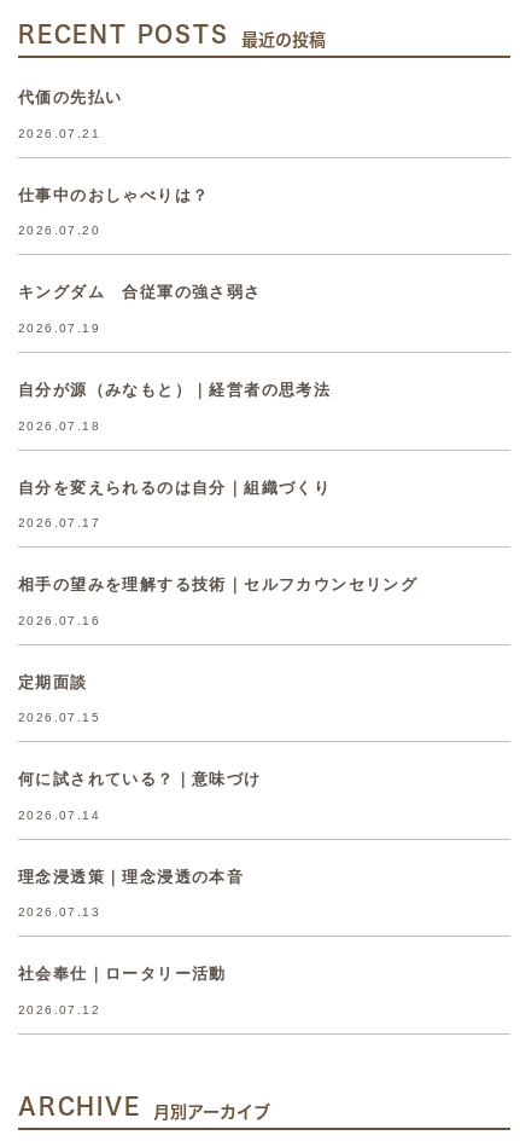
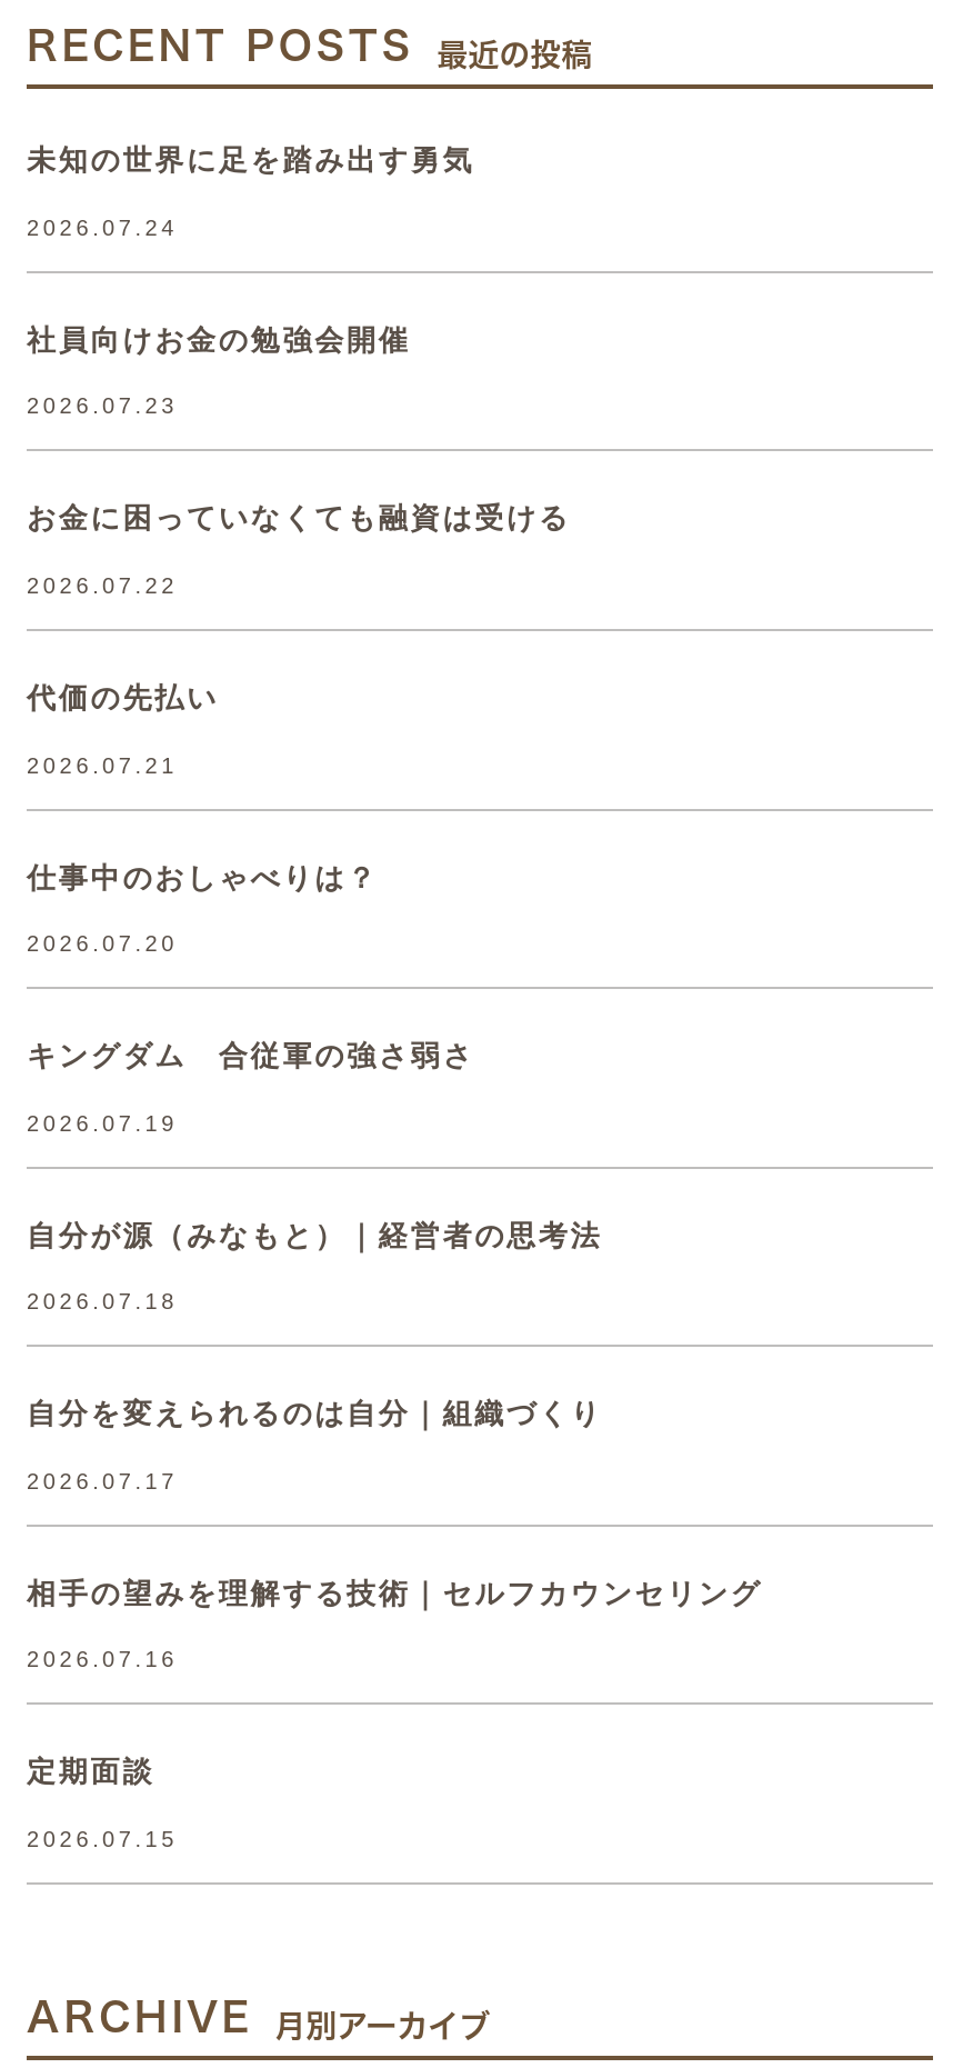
none -> [27,144,475,240] 未知の世界に足を踏み出す勇気 | 2026.07.24
none -> [27,323,411,419] 社員向けお金の勉強会開催 | 2026.07.23
none -> [27,502,570,598] お金に困っていなくても融資は受ける | 2026.07.22
moved [18,88,418,724] -> [27,681,762,1851]: 代価の先払い | 2026.07.21 | 仕事中のおしゃべりは？ | ... | 定期面談 | 2026.07.15
[18,770,261,822] 何に試されている？｜意味づけ | 2026.07.14 -> none
[18,867,244,919] 理念浸透策｜理念浸透の本音 | 2026.07.13 -> none
[18,964,227,1016] 社会奉仕｜ロータリー活動 | 2026.07.12 -> none

